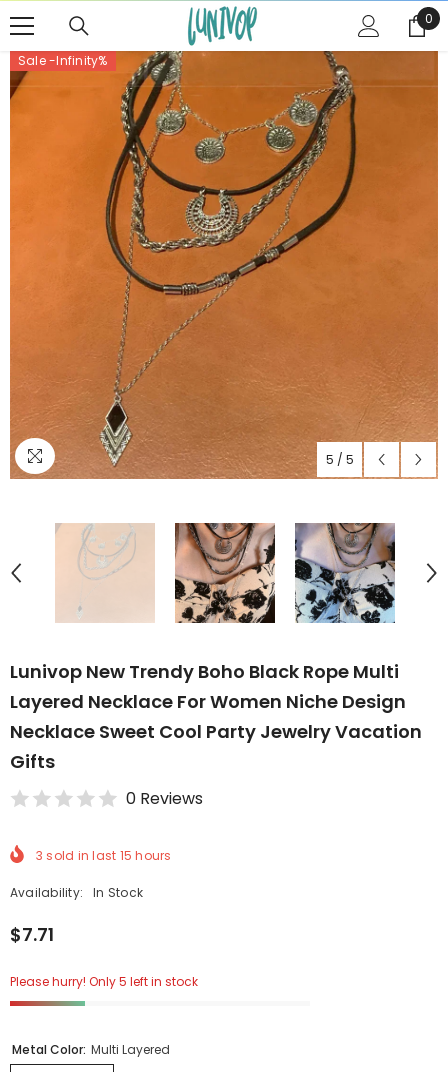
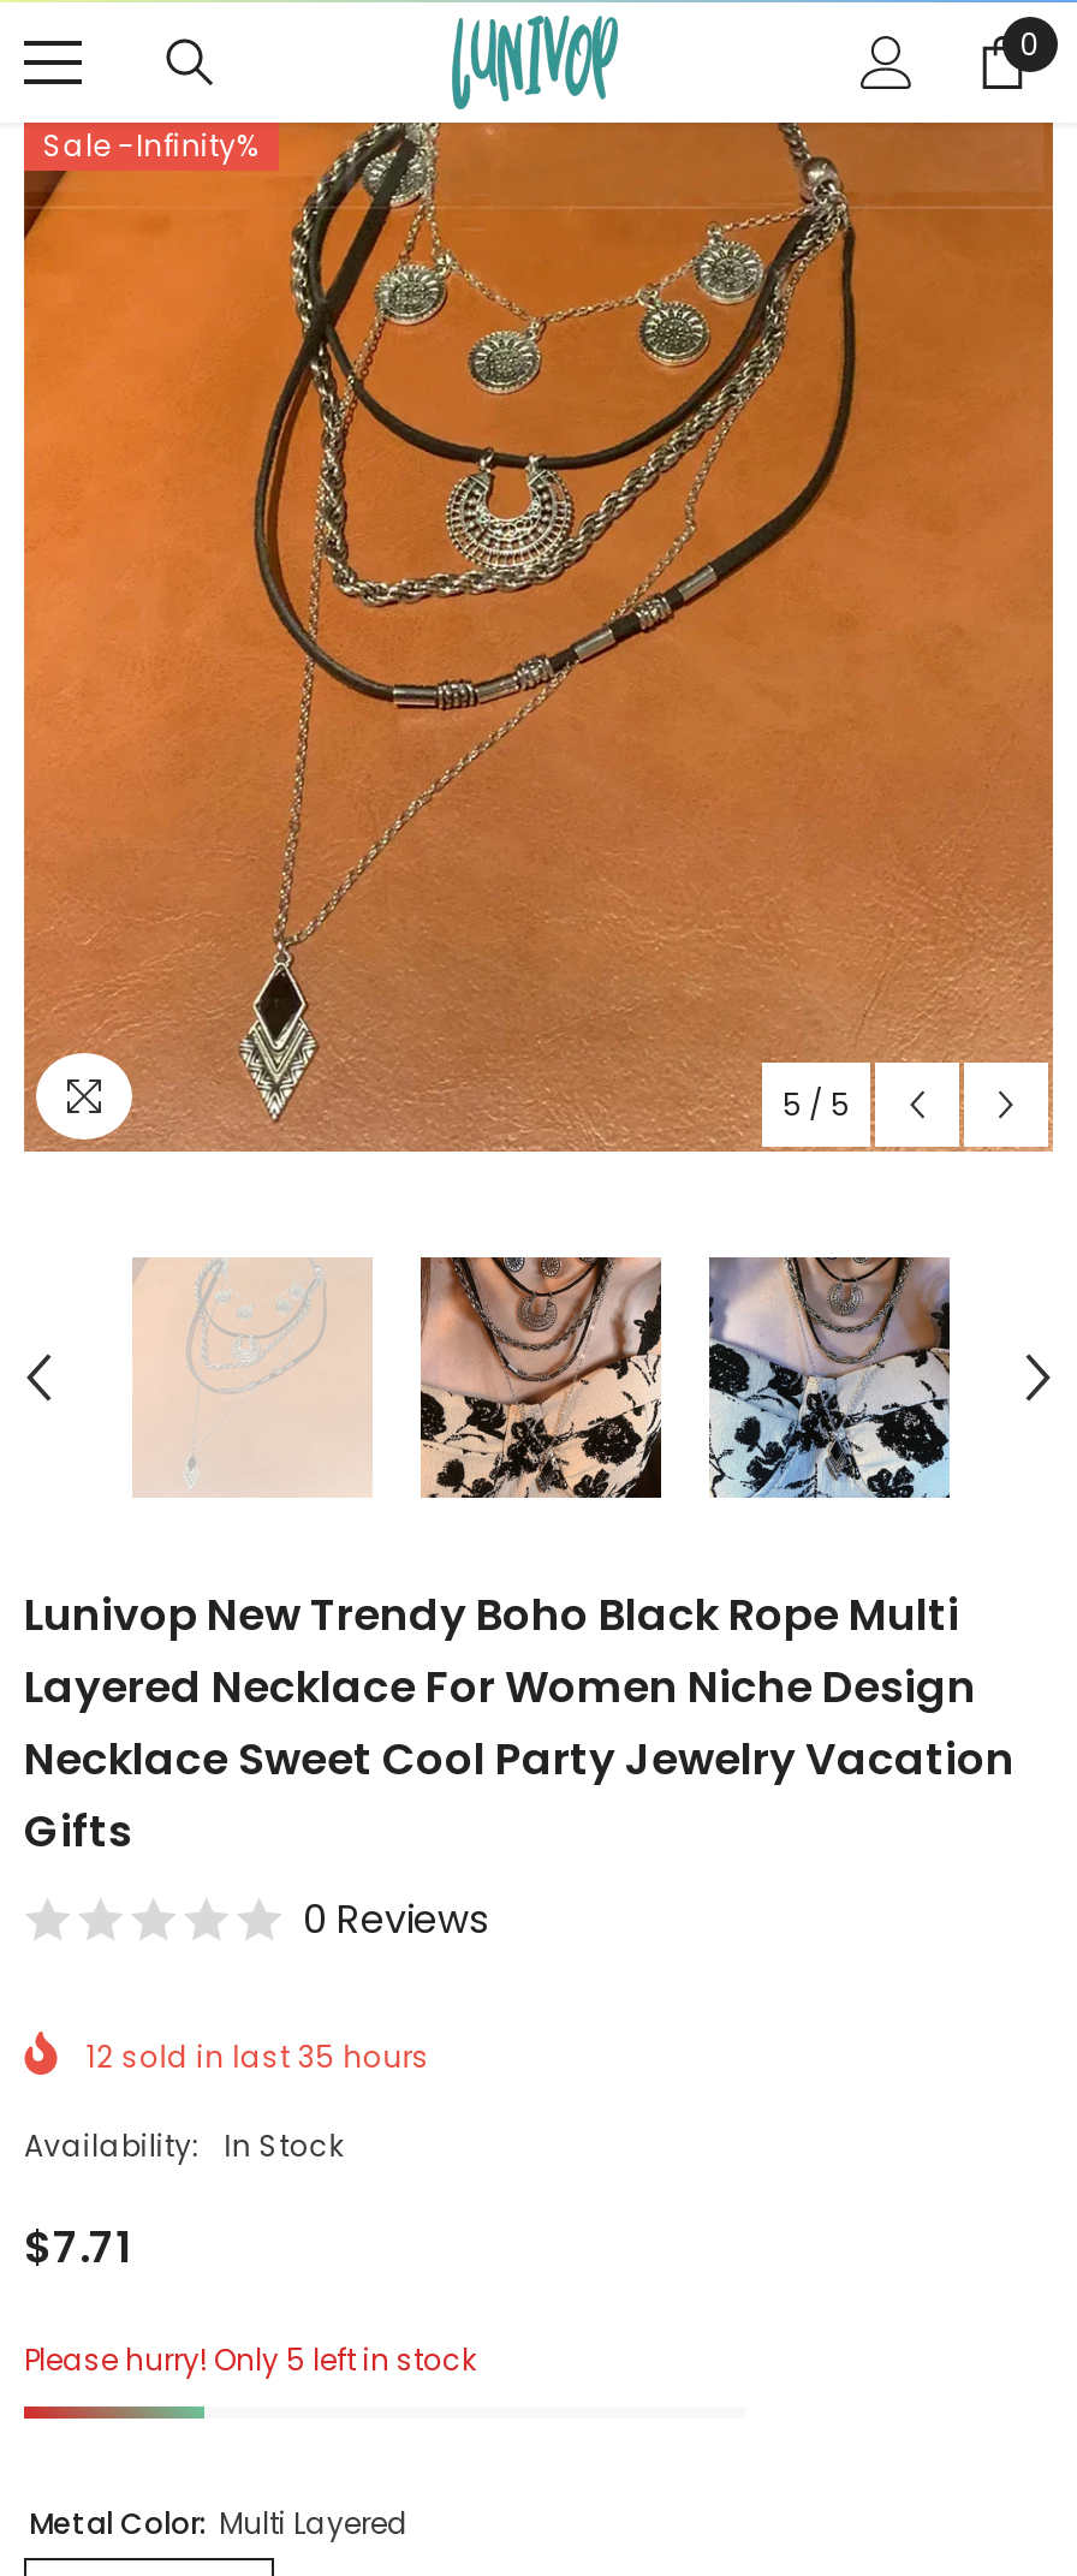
[36,847,172,864] 3 sold in last 15 hours -> [87,2036,430,2076] 12 sold in last 35 hours

